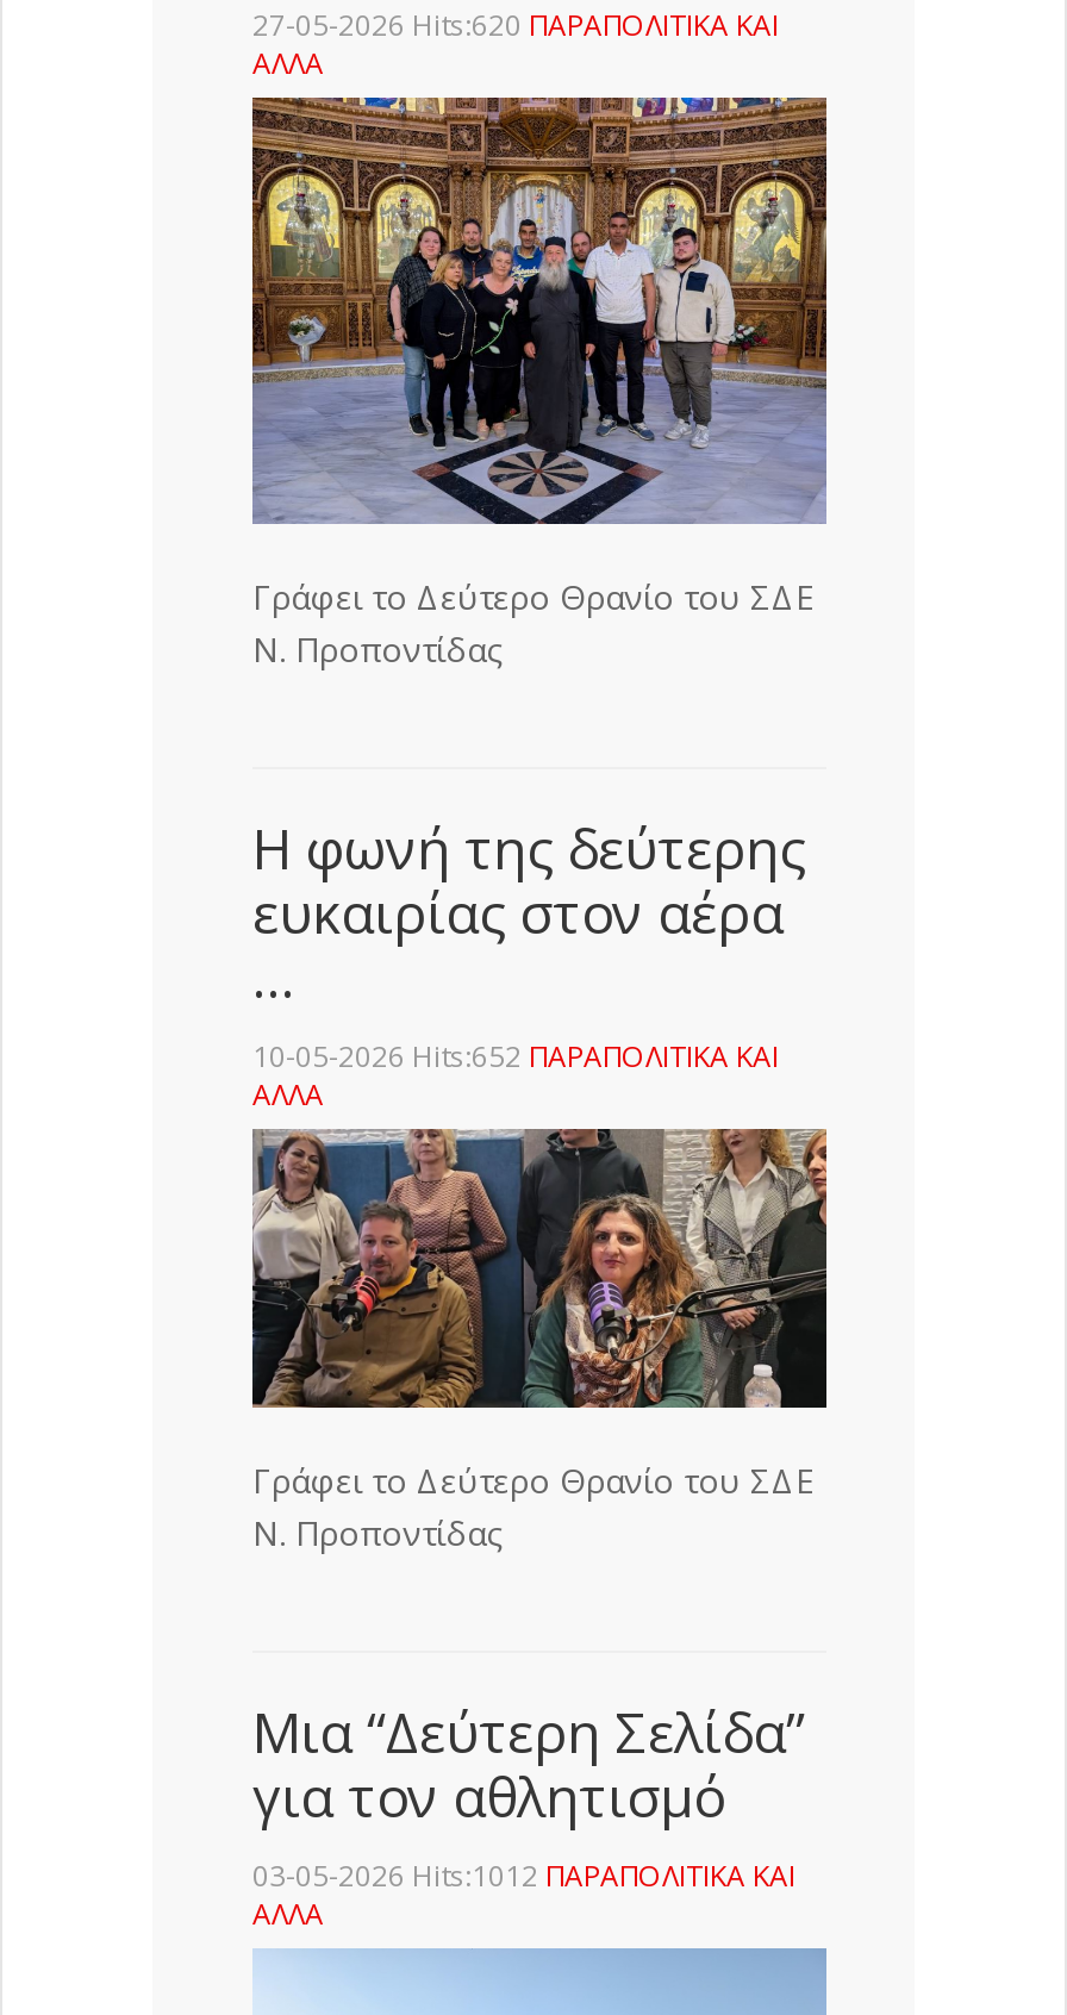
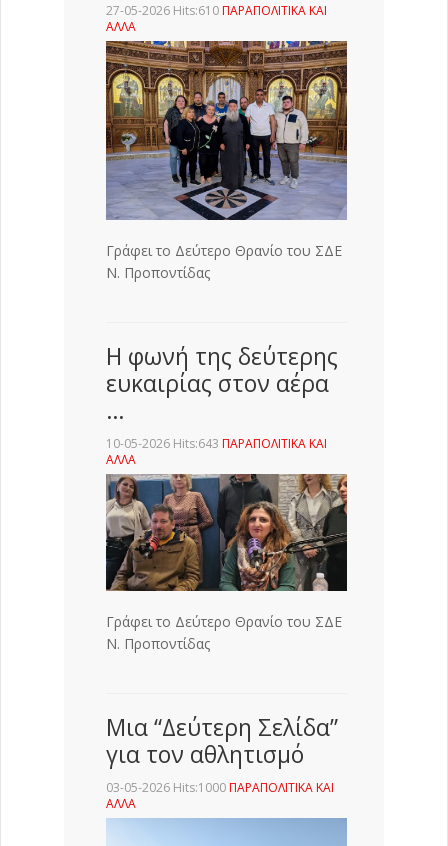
[252,5,779,45] 27-05-2026 Hits:620 ΠΑΡΑΠΟΛΙΤΙΚΑ ΚΑΙ -> [106,2,327,19] 27-05-2026 Hits:610 ΠΑΡΑΠΟΛΙΤΙΚΑ ΚΑΙ
[252,1037,779,1078] 10-05-2026 Hits:652 ΠΑΡΑΠΟΛΙΤΙΚΑ ΚΑΙ -> [106,435,327,452] 10-05-2026 Hits:643 ΠΑΡΑΠΟΛΙΤΙΚΑ ΚΑΙ
[252,1856,795,1897] 03-05-2026 Hits:1012 ΠΑΡΑΠΟΛΙΤΙΚΑ ΚΑΙ -> [106,779,334,796] 03-05-2026 Hits:1000 ΠΑΡΑΠΟΛΙΤΙΚΑ ΚΑΙ

